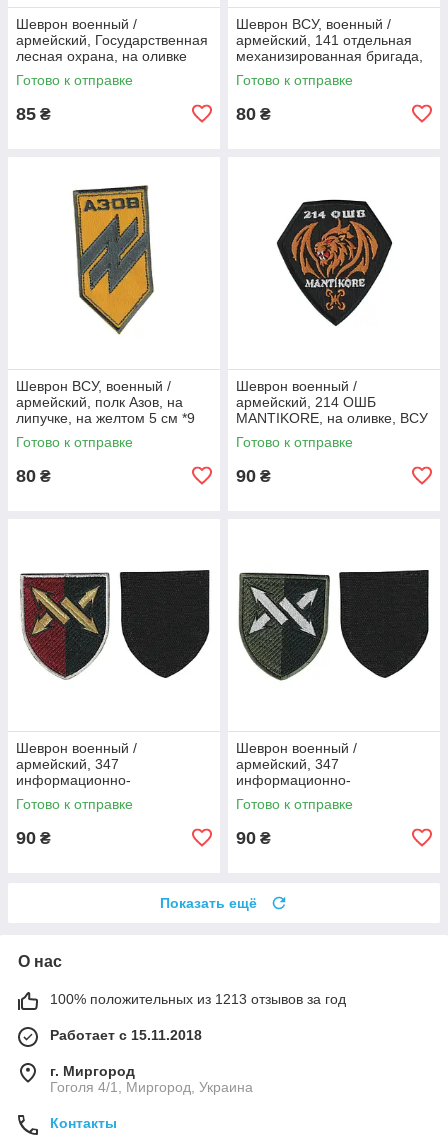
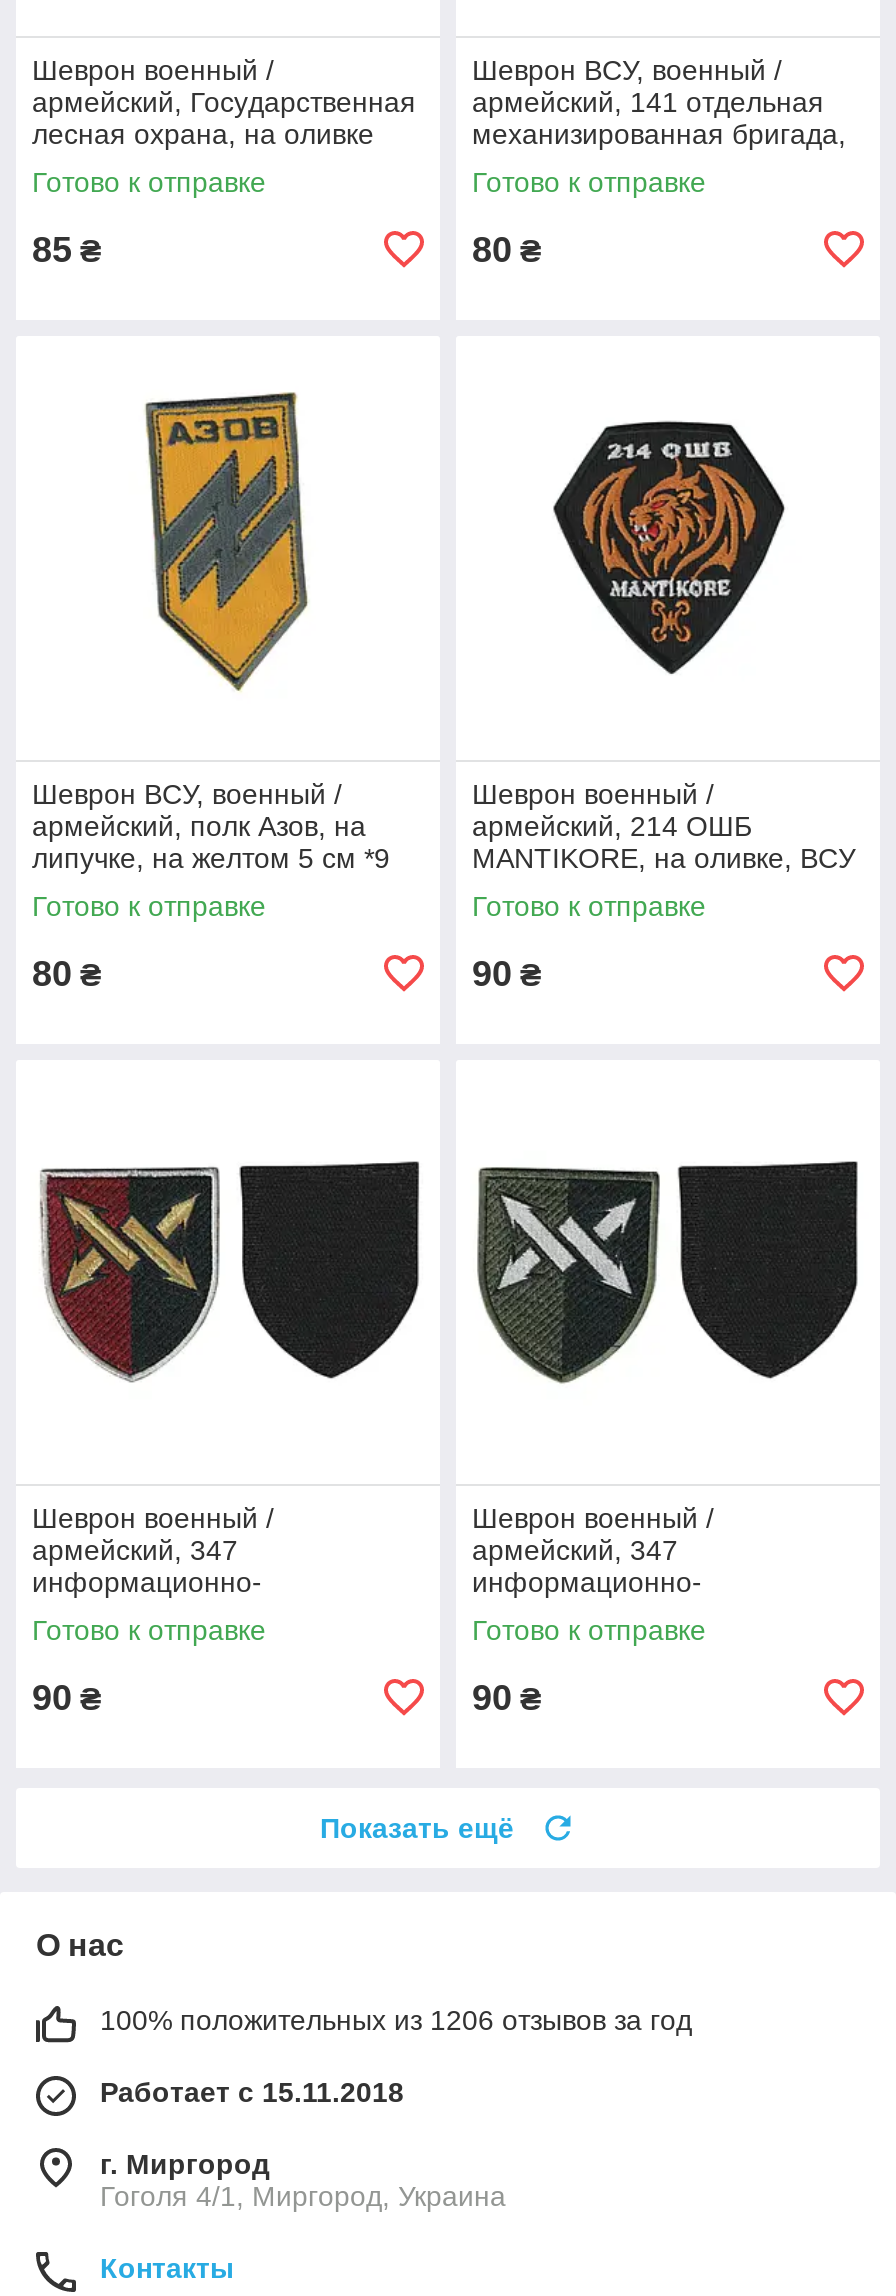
[50,991,346,1007] 100% положительных из 1213 отзывов за год -> [100,2004,692,2036] 100% положительных из 1206 отзывов за год

